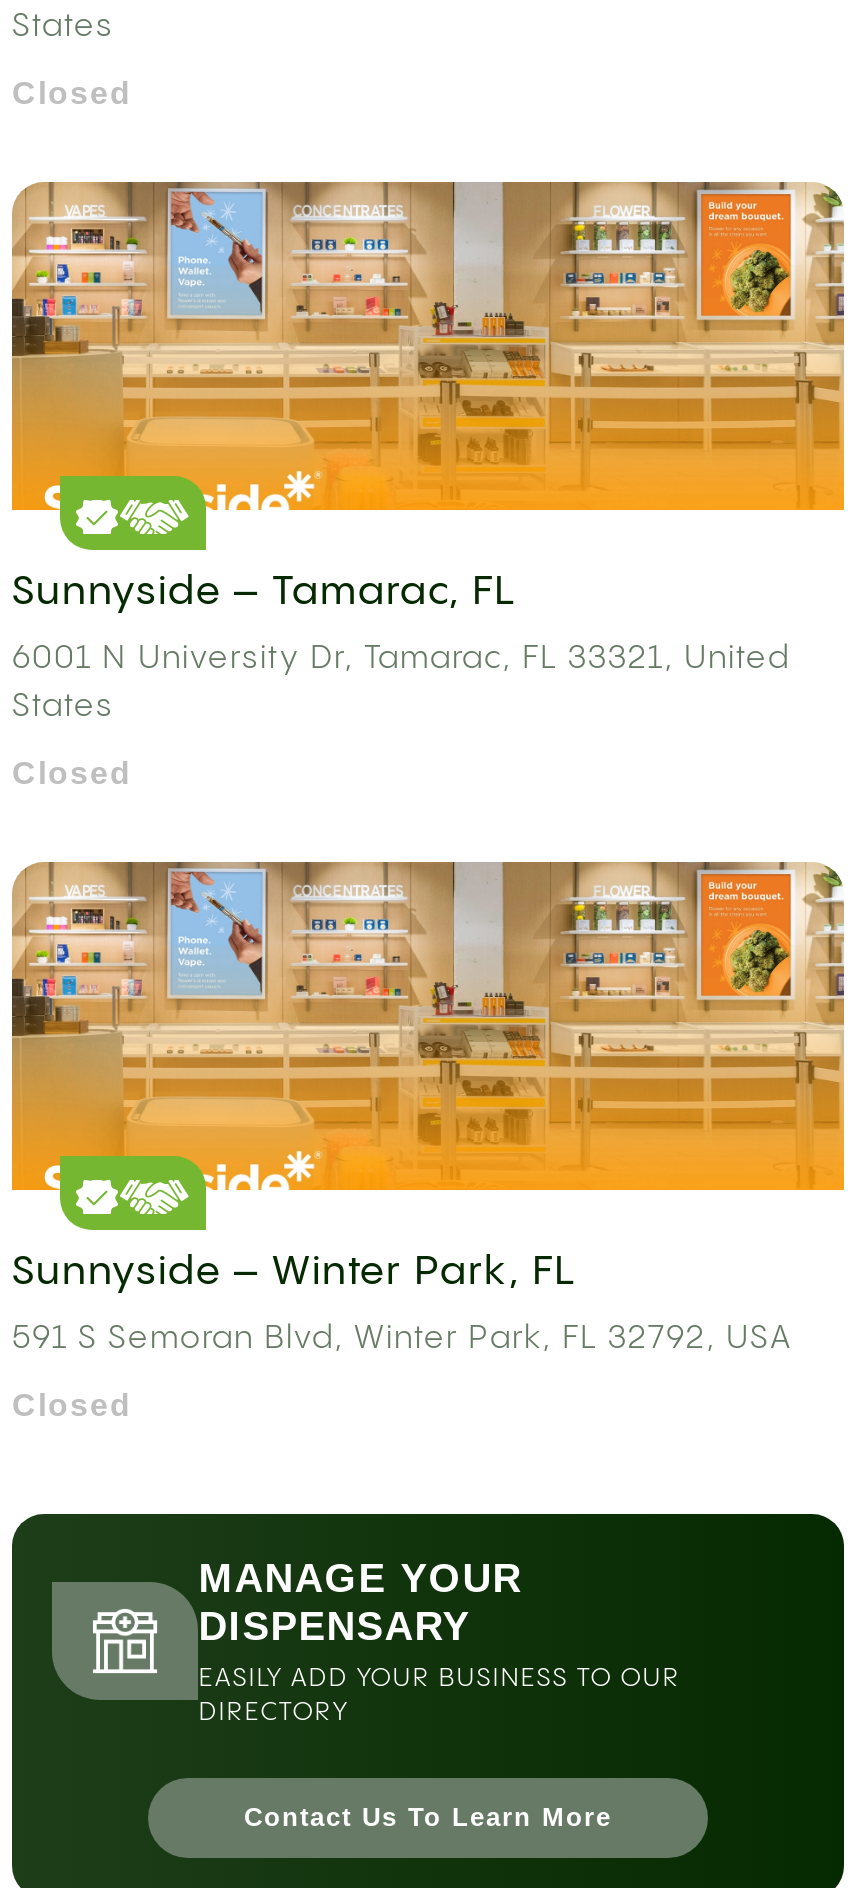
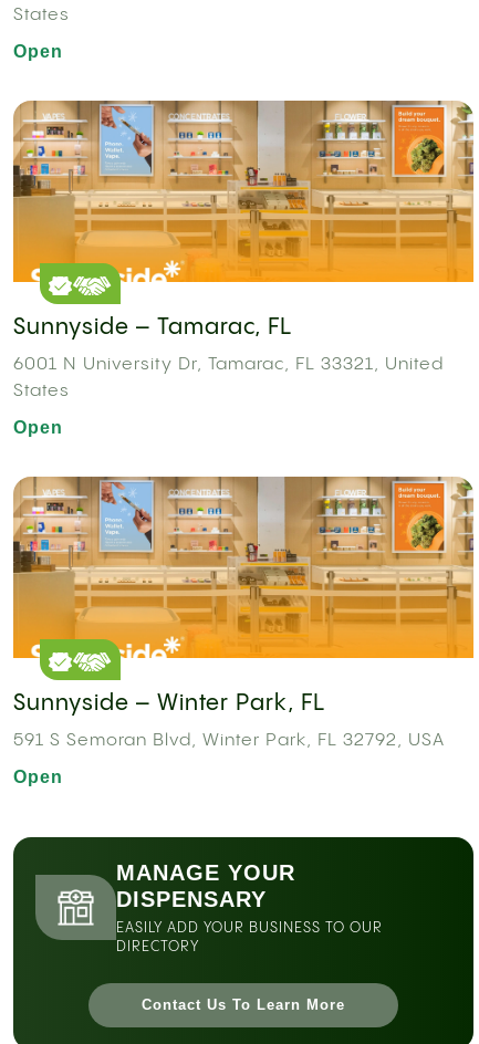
[12,75,132,109] Closed -> [13,42,63,60] Open
[12,755,132,789] Closed -> [13,418,63,436] Open
[12,1387,132,1421] Closed -> [13,767,63,786] Open

